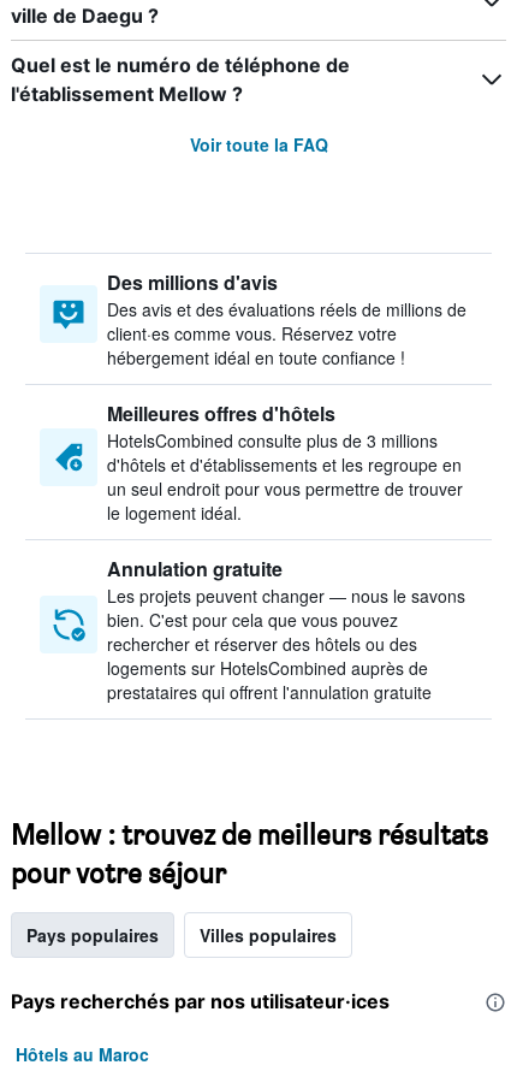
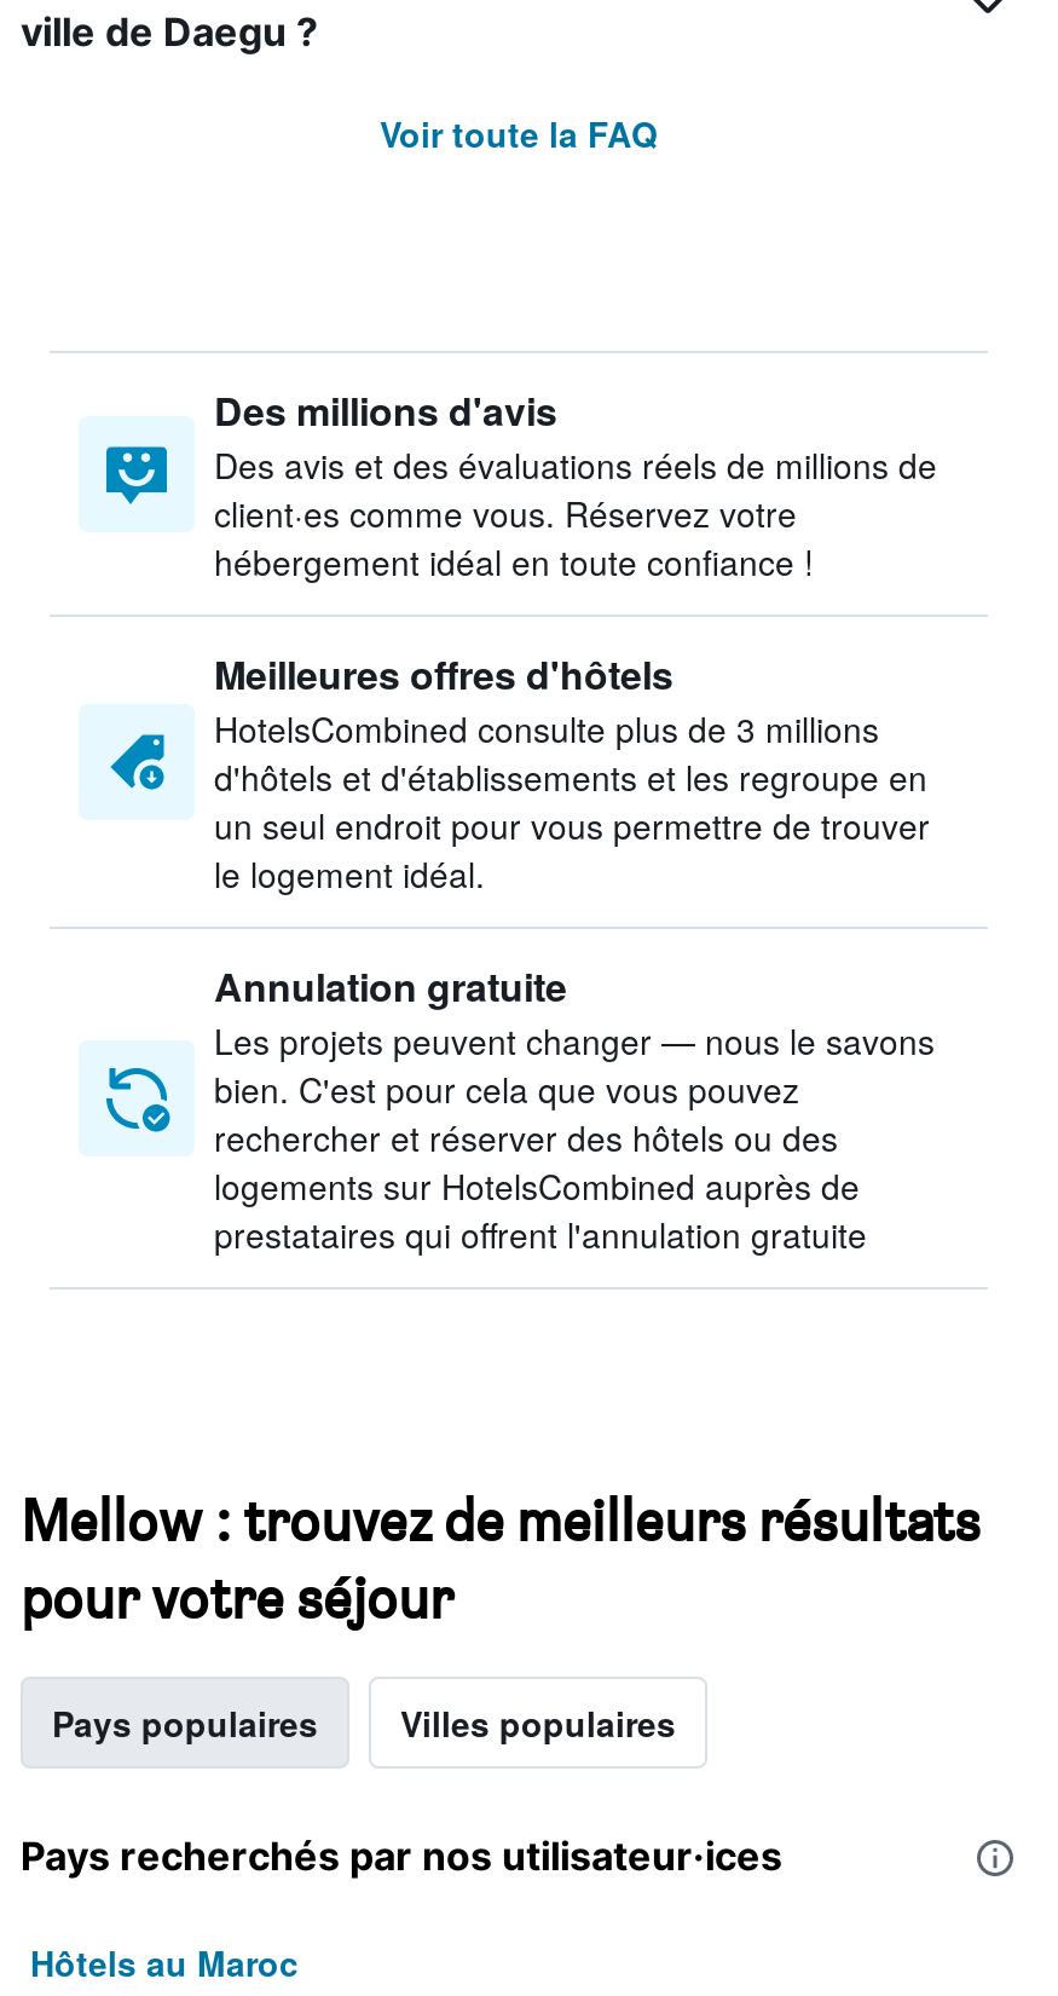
[11,53,350,106] Quel est le numéro de téléphone de | l'établissement Mellow ? -> none

